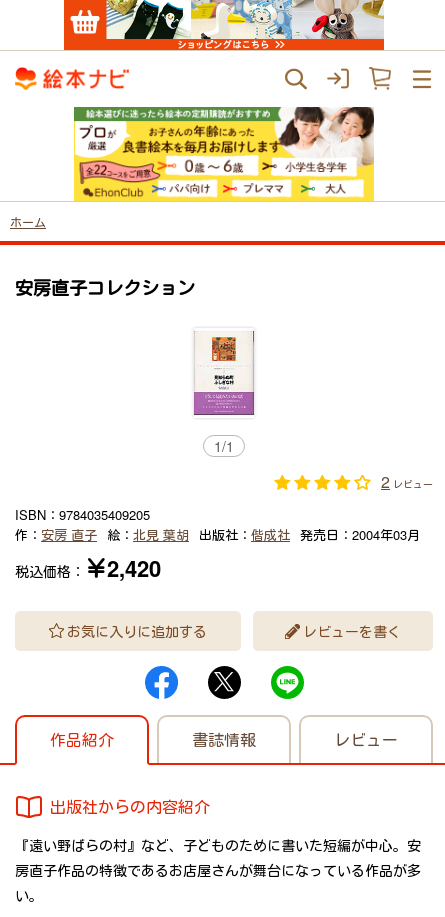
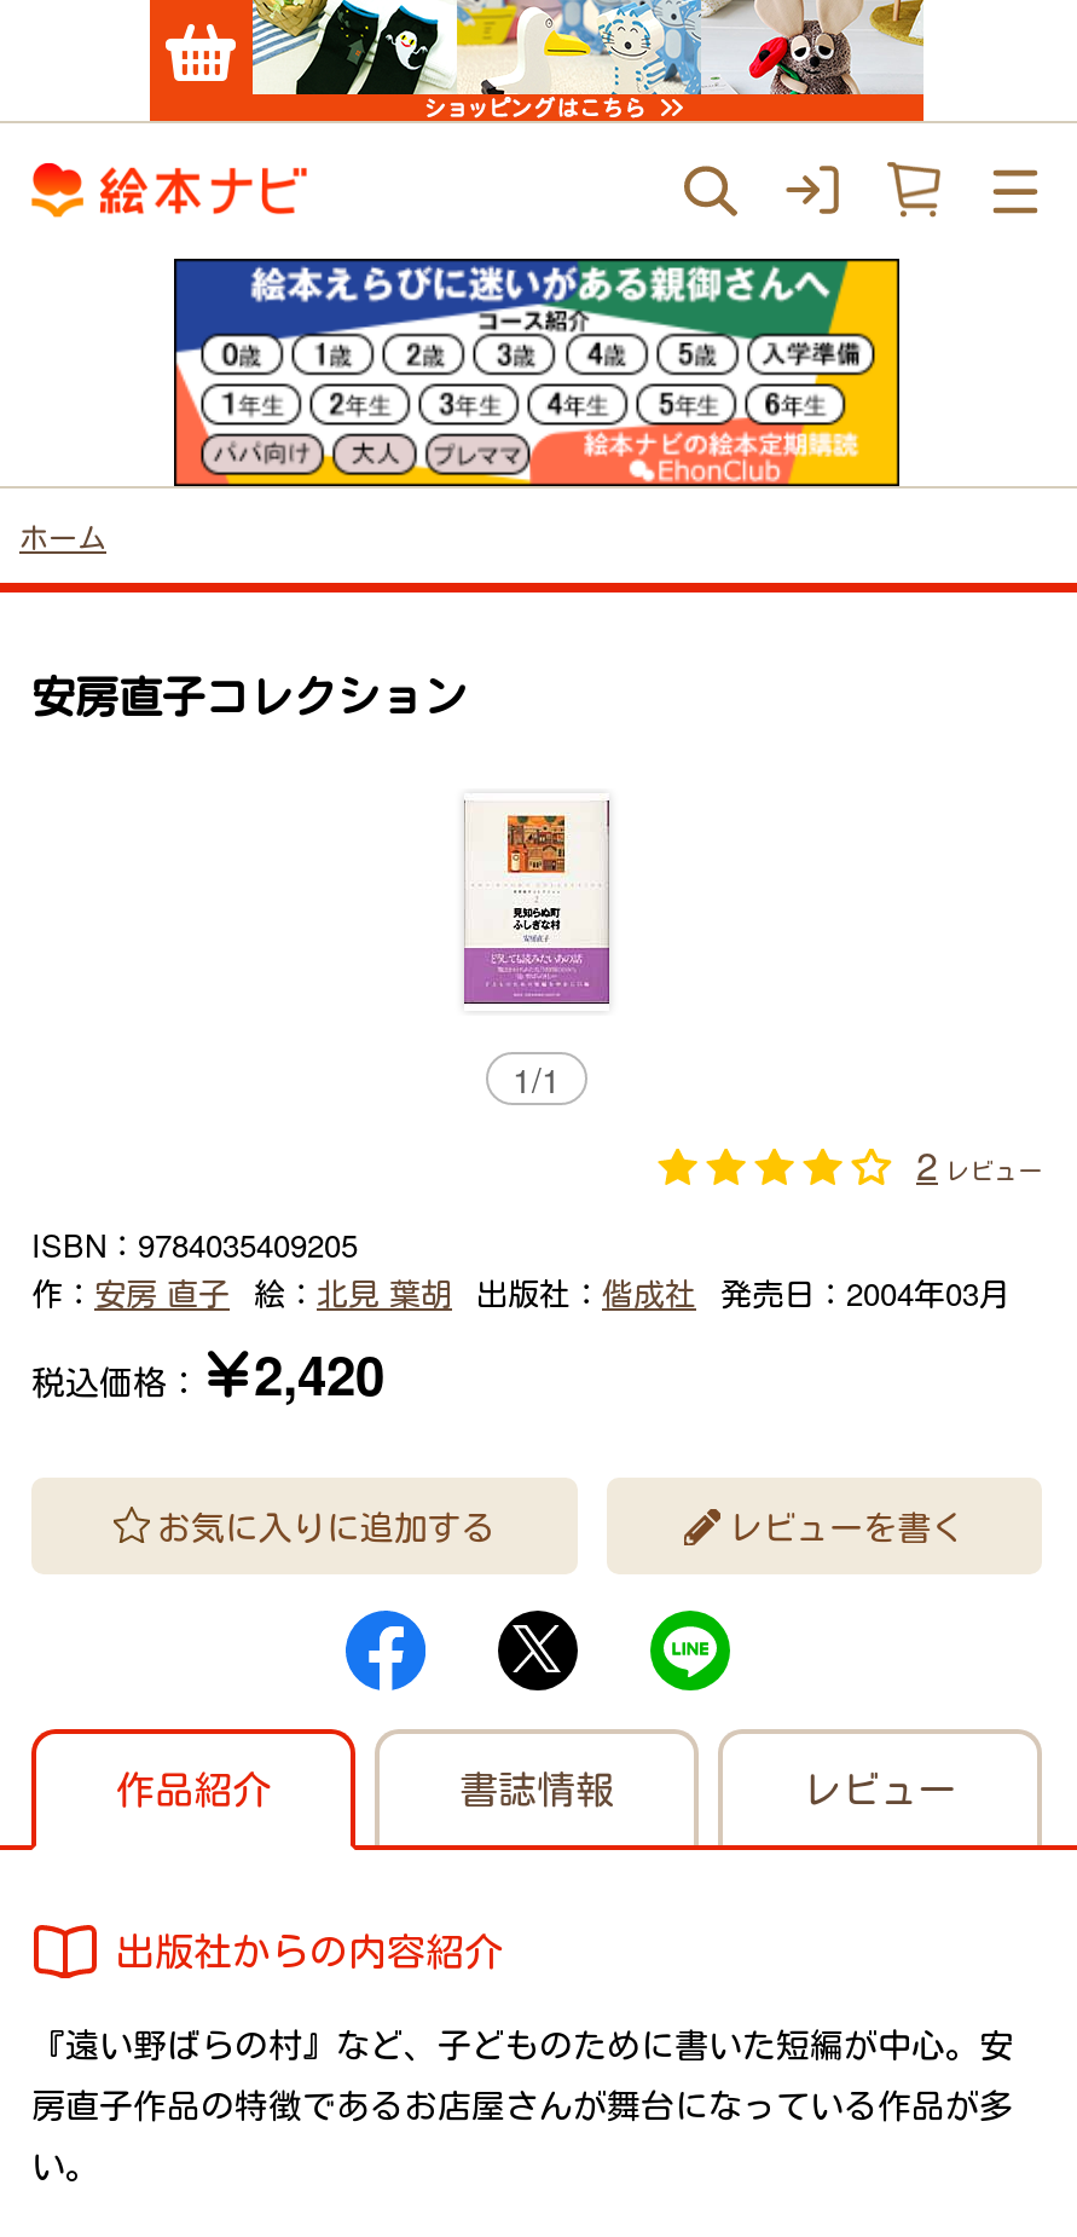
[73,106,375,202] [image] -> [172,256,902,489] [image]

